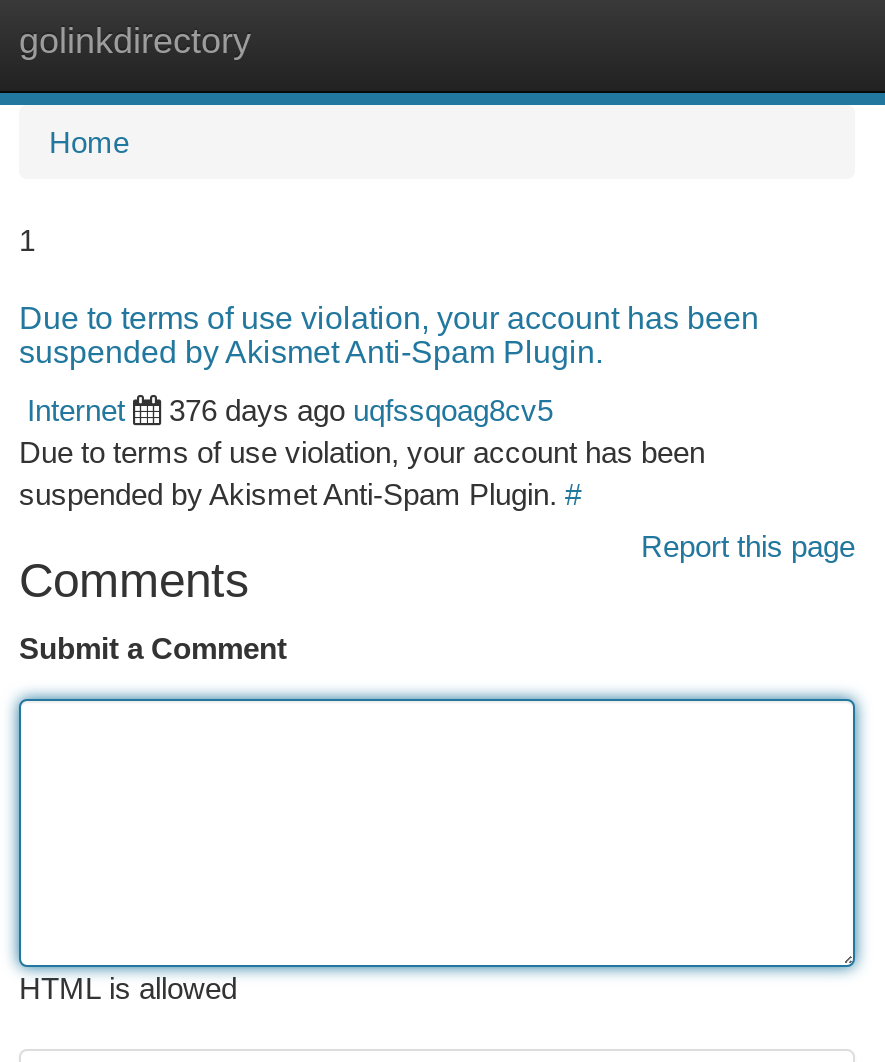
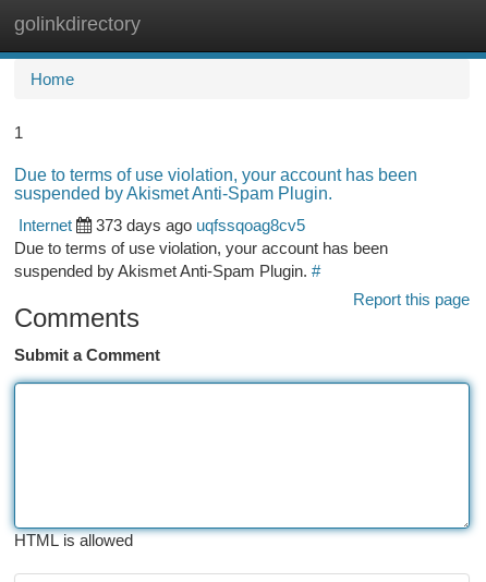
[169,393,553,427] 376 days ago uqfssqoag8cv5 -> [96,216,305,234] 373 days ago uqfssqoag8cv5

